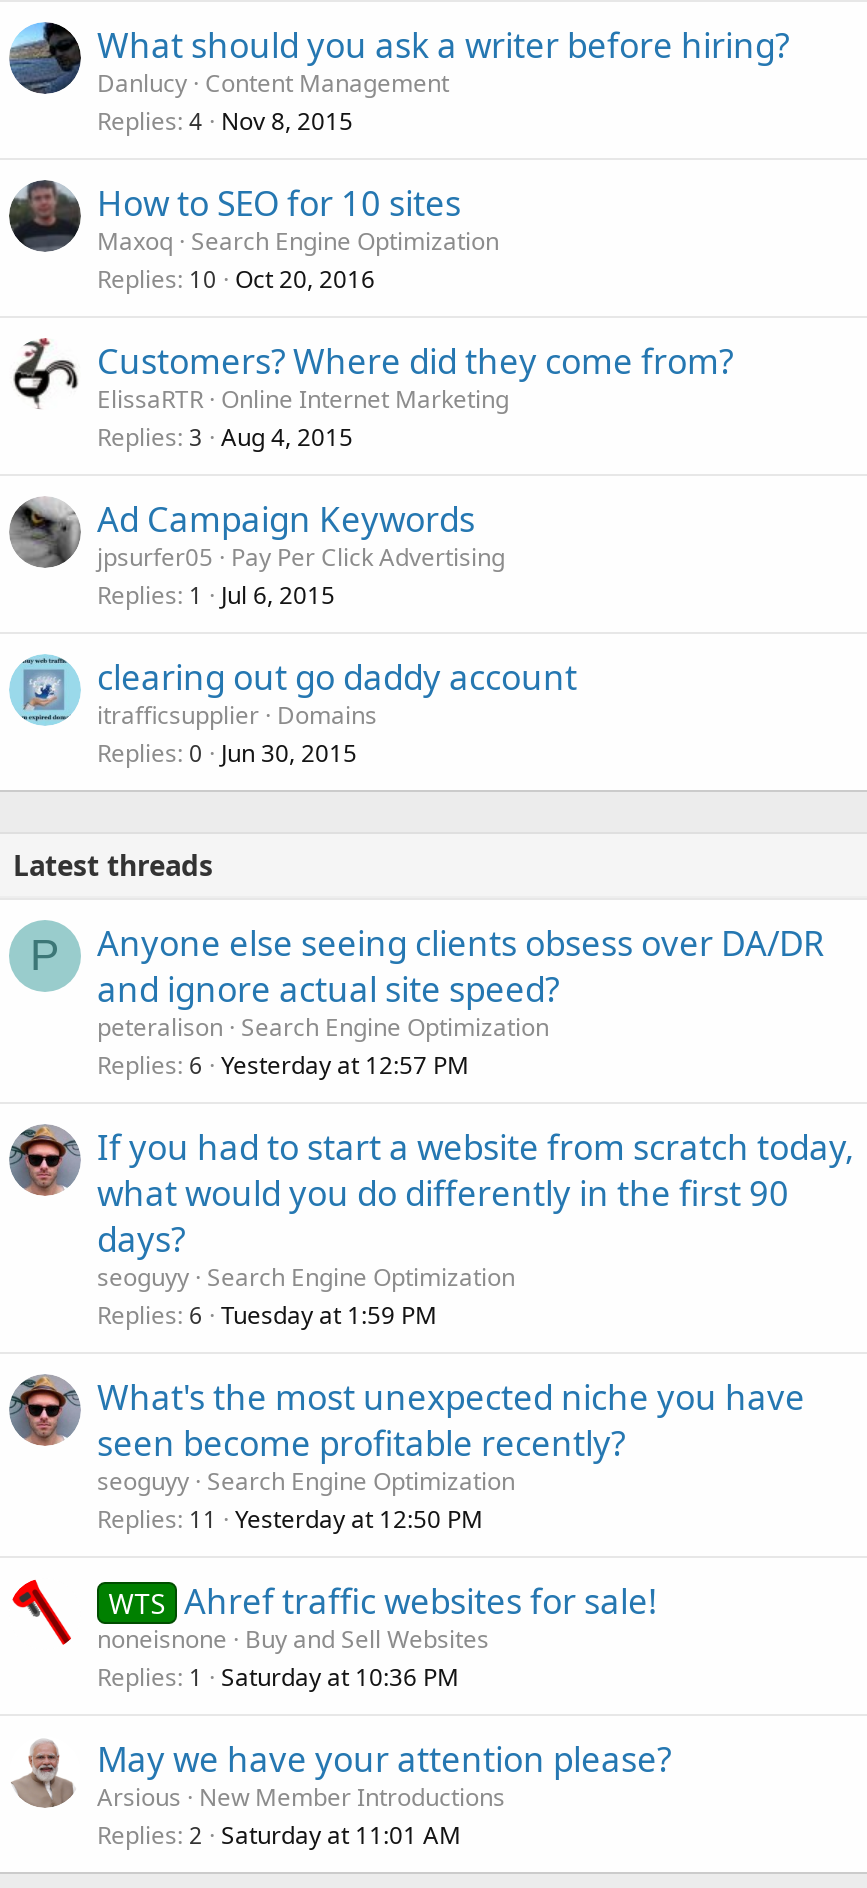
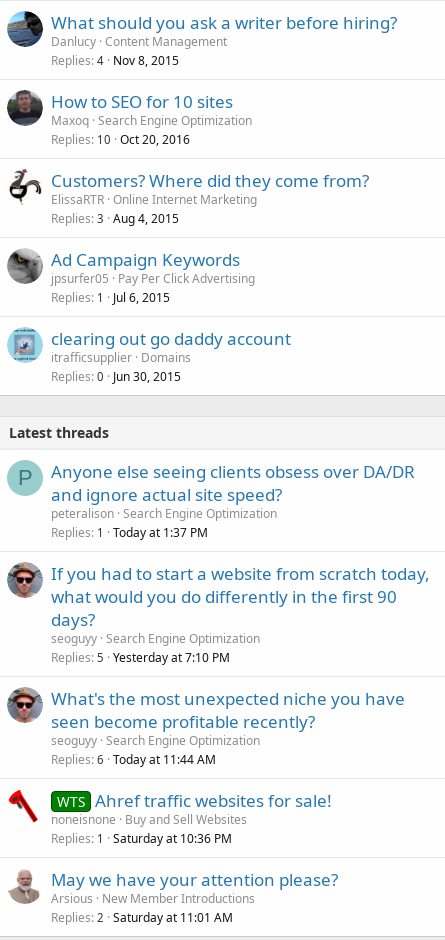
[97,1048,469,1082] Replies 6 Yesterday at 12:57 PM -> [51,524,208,541] Replies 1 Today at 1:37 PM
[97,1298,437,1332] Replies 6 Tuesday at 1:59 PM -> [51,649,230,666] Replies 5 Yesterday at 7:10 PM
[97,1502,483,1536] Replies 11 Yesterday at 12:50 PM -> [51,751,216,768] Replies 6 Today at 11:44 AM

